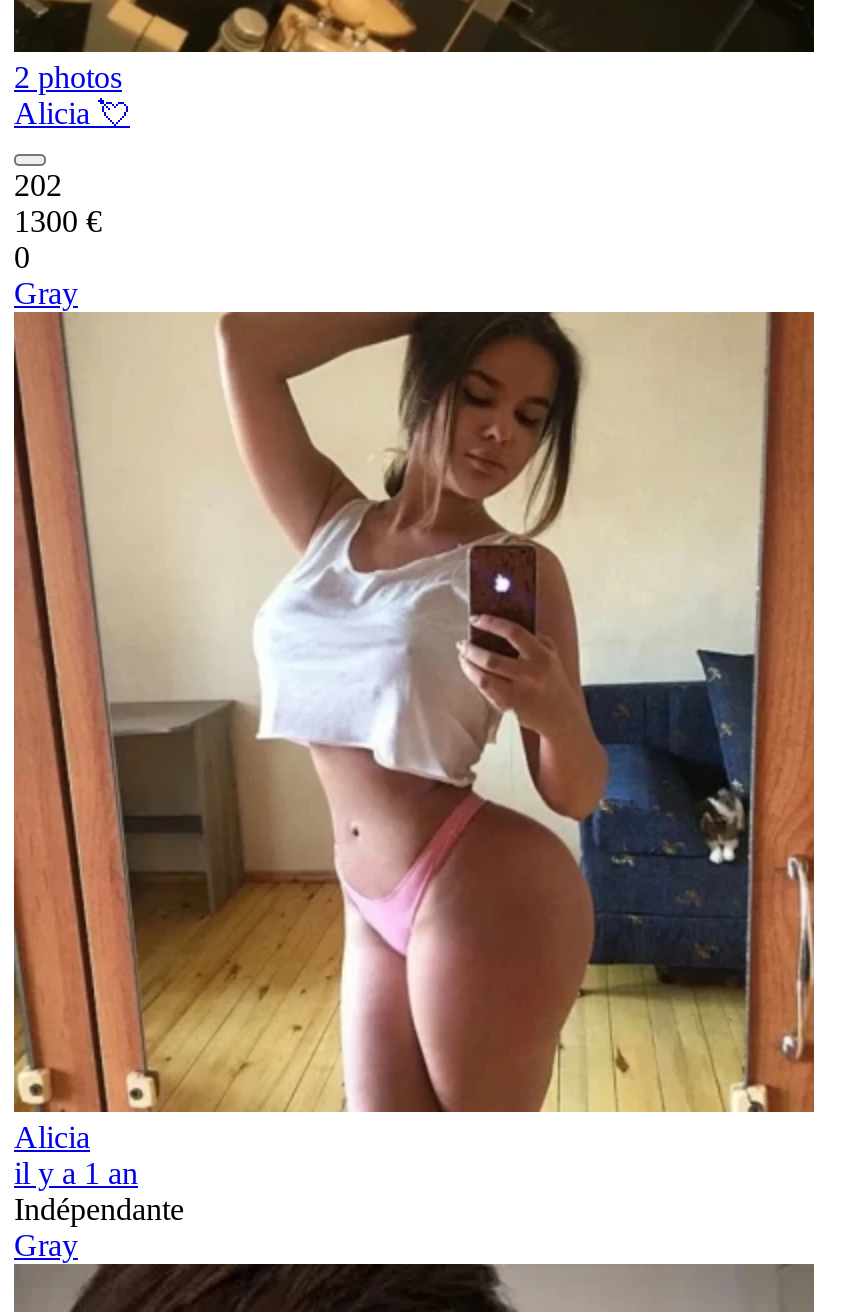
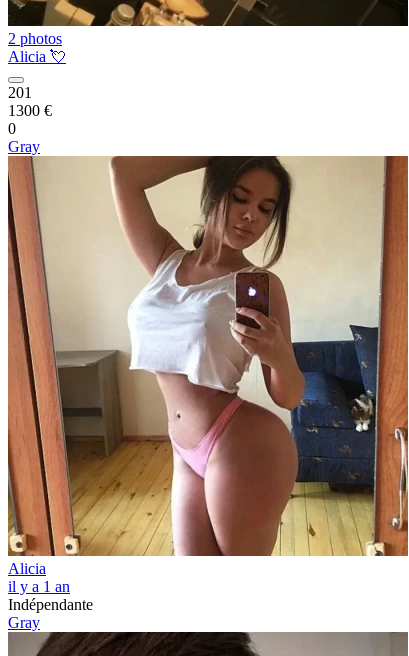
[14,168,62,202] 202 -> [8,84,32,101] 201

